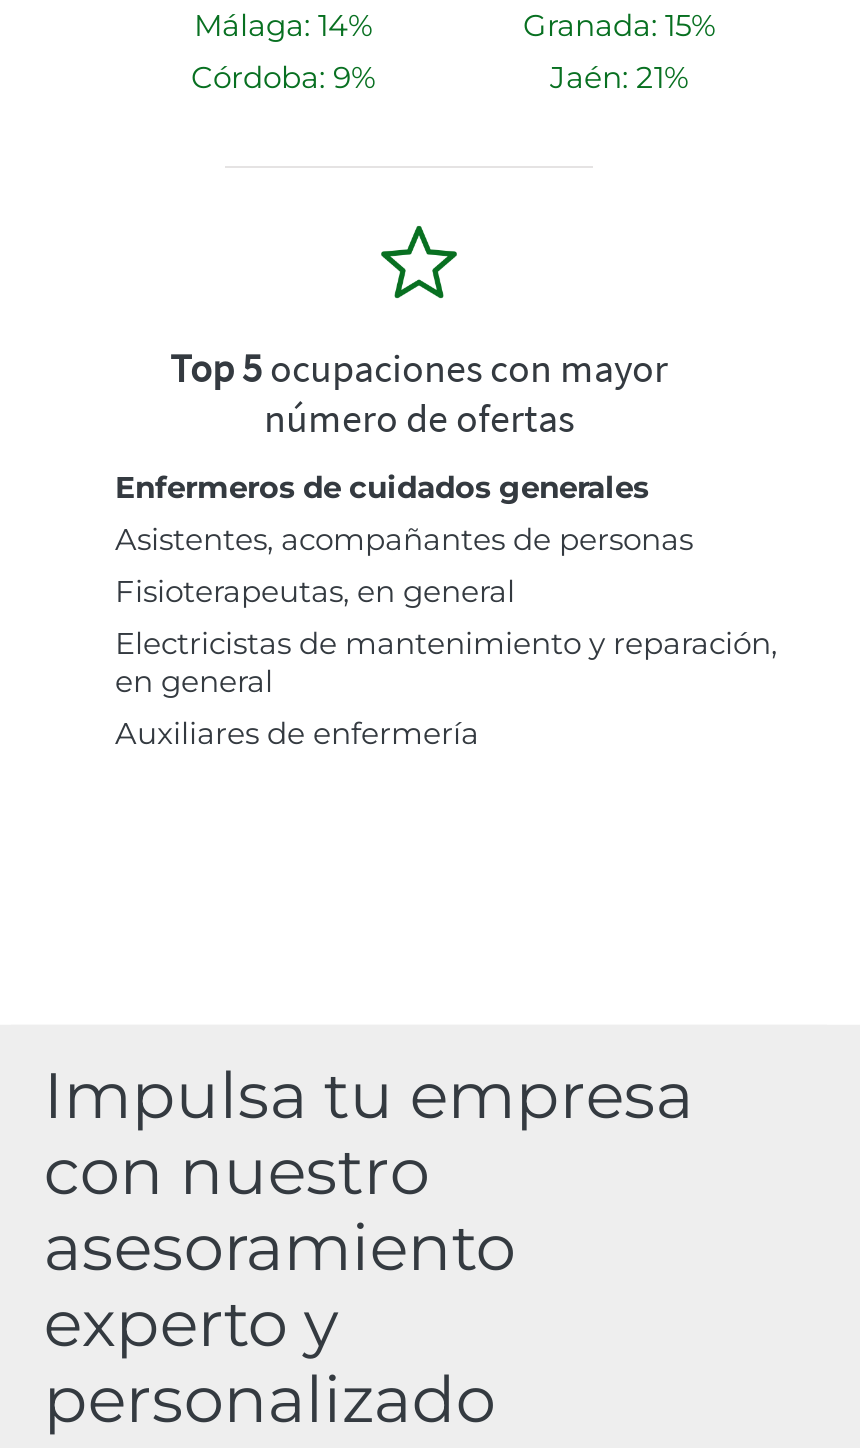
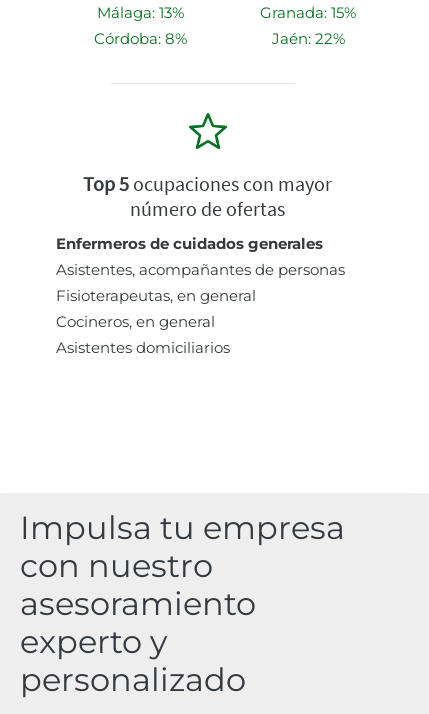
[194,6,372,44] Málaga: 14% -> [96,3,183,22] Málaga: 13%
[191,58,375,96] Córdoba: 9% -> [93,29,186,48] Córdoba: 8%
[550,58,688,96] Jaén: 21% -> [271,29,344,48] Jaén: 22%
[115,624,777,752] Electricistas de mantenimiento y reparación, | en general | Auxiliares de enfermería -> [56,312,230,357] Cocineros, en general | Asistentes domiciliarios

